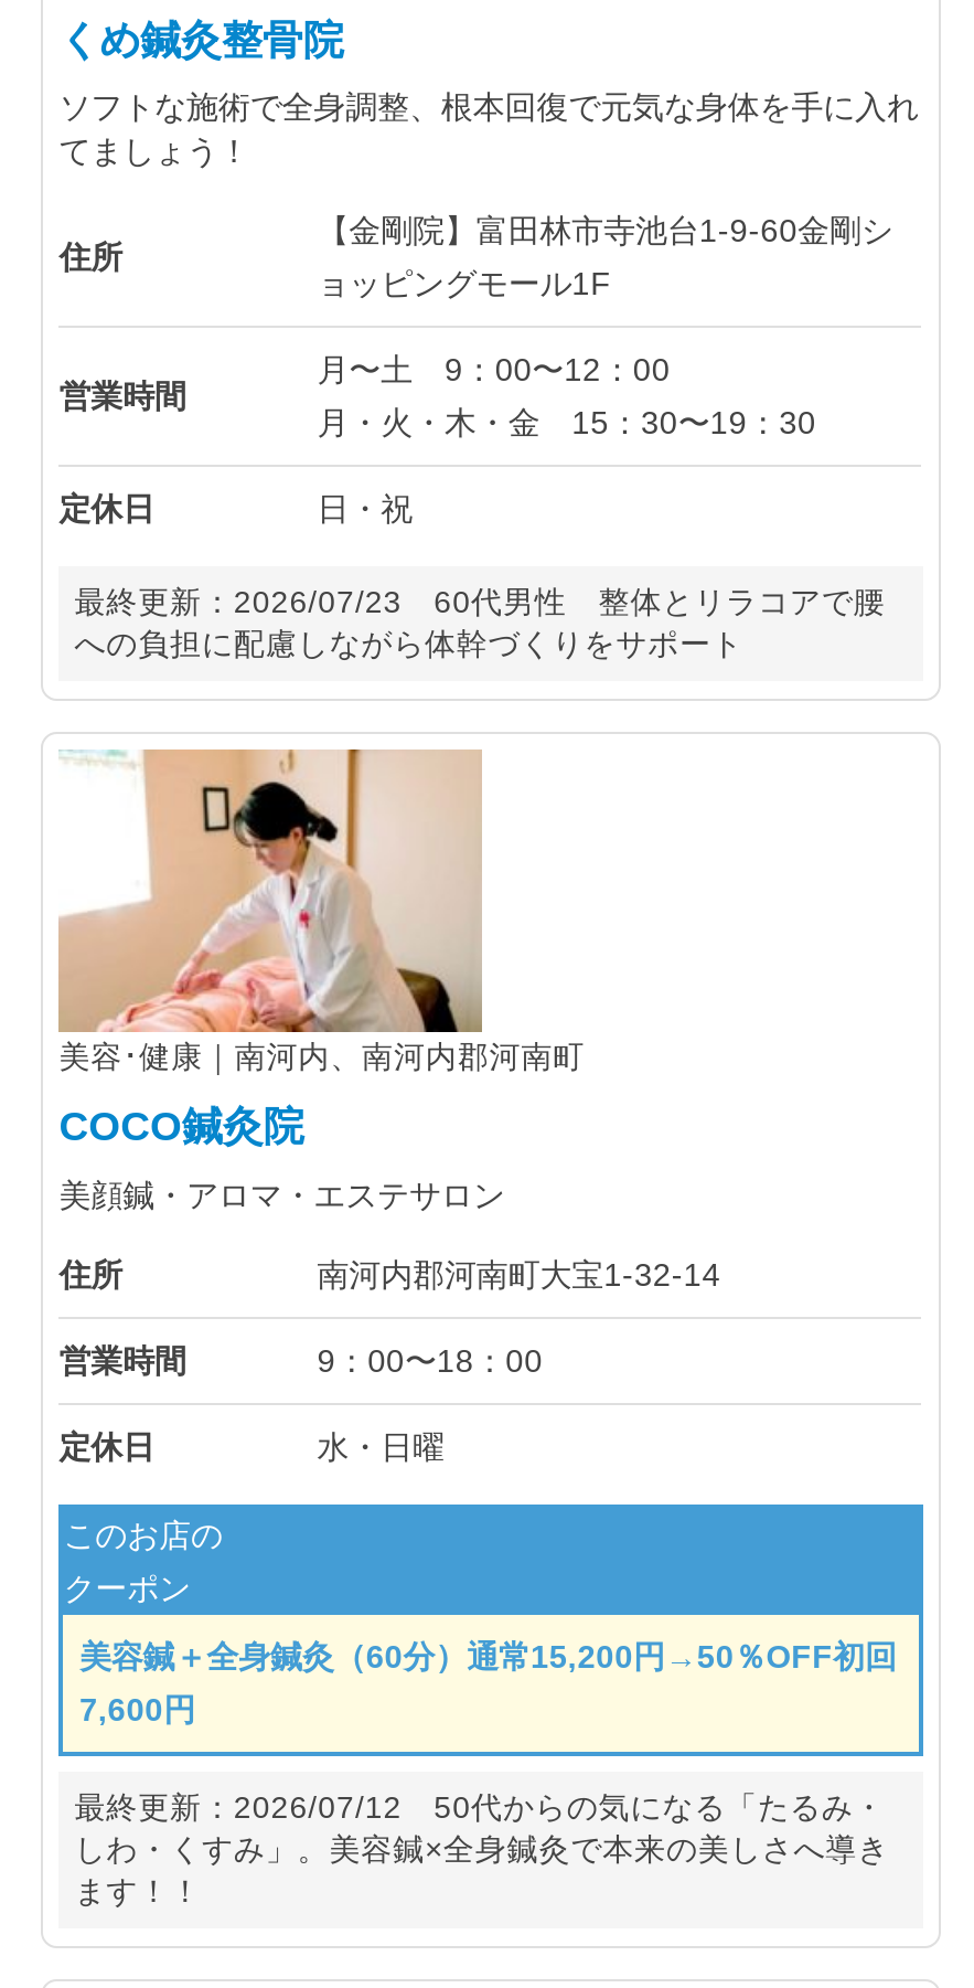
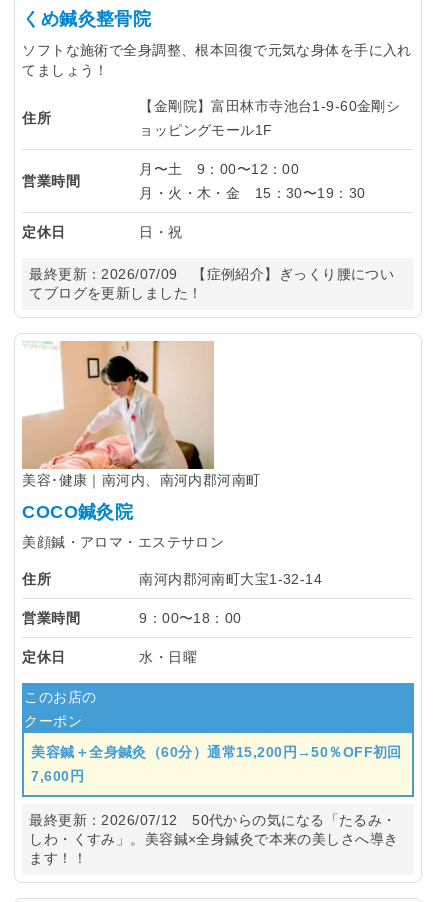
[74,584,885,661] 最終更新：2026/07/23 60代男性 整体とリラコアで腰 | への負担に配慮しながら体幹づくりをサポート -> [29,266,394,301] 最終更新：2026/07/09【症例紹介】ぎっくり腰につい | てブログを更新しました！

